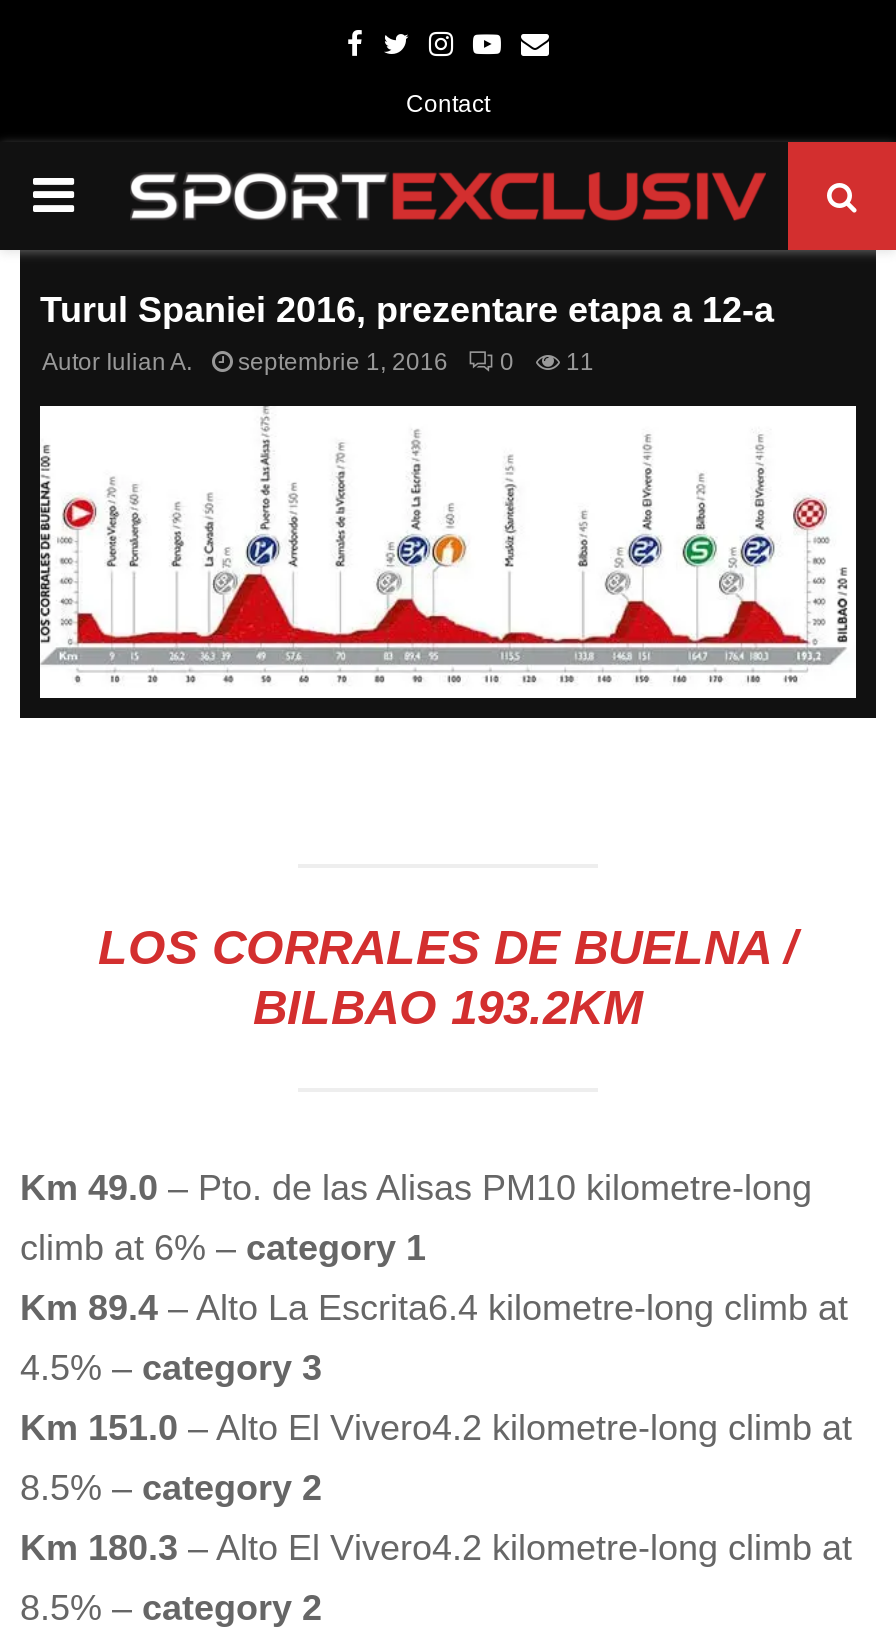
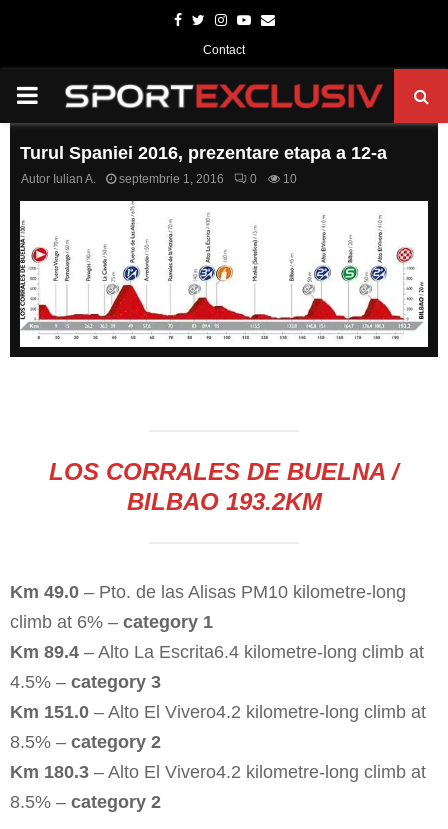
[42,348,594,376] Autor Iulian A. septembrie 1, 2016 0 11 -> [21,172,297,186] Autor Iulian A. septembrie 1, 2016 0 10

